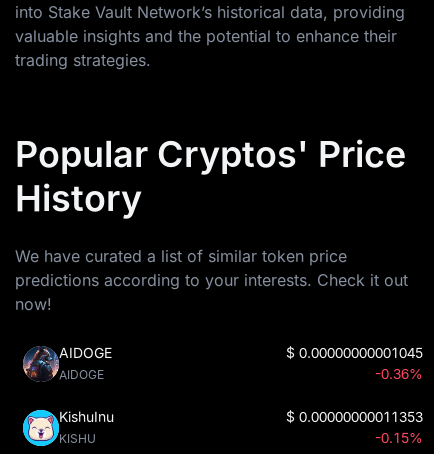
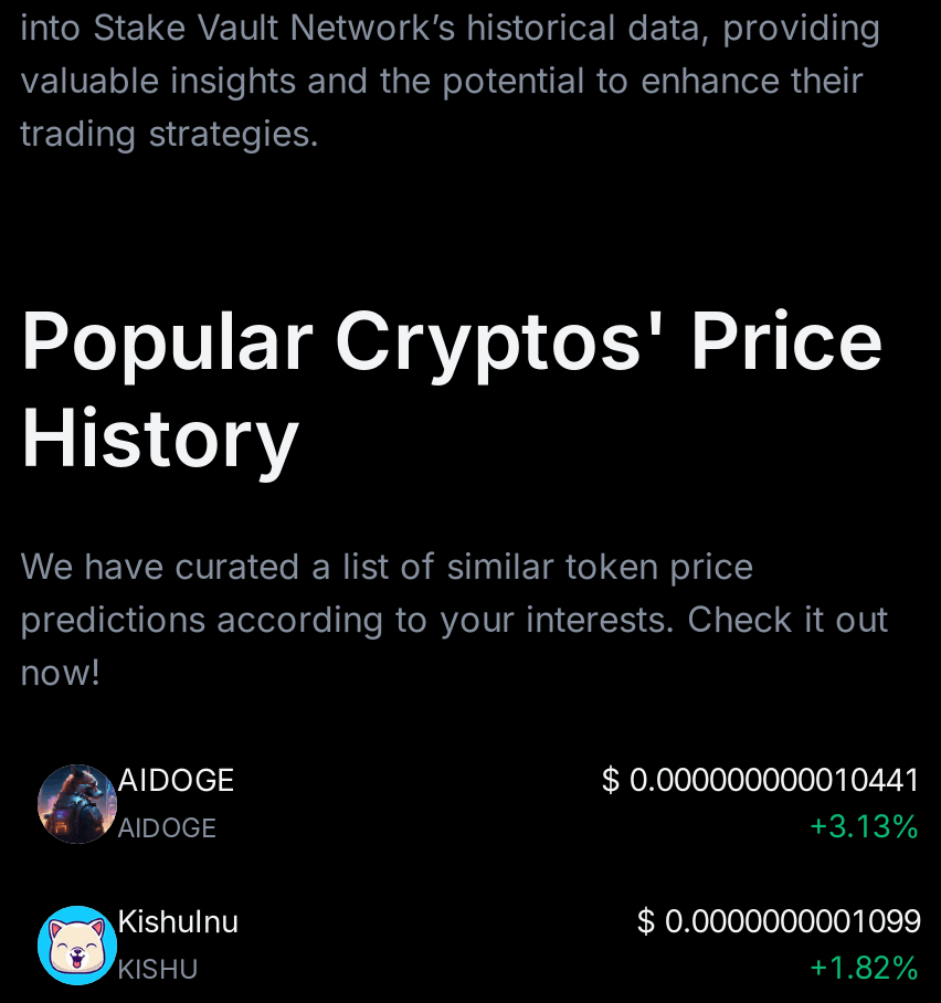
[286,344,423,361] $0.00000000001045 -> [601,760,921,797] $0.000000000010441
[375,365,423,382] -0.36% -> [808,806,921,844] +3.13%
[286,408,423,425] $0.00000000011353 -> [636,901,921,939] $0.0000000001099
[375,429,423,446] -0.15% -> [808,948,921,985] +1.82%

